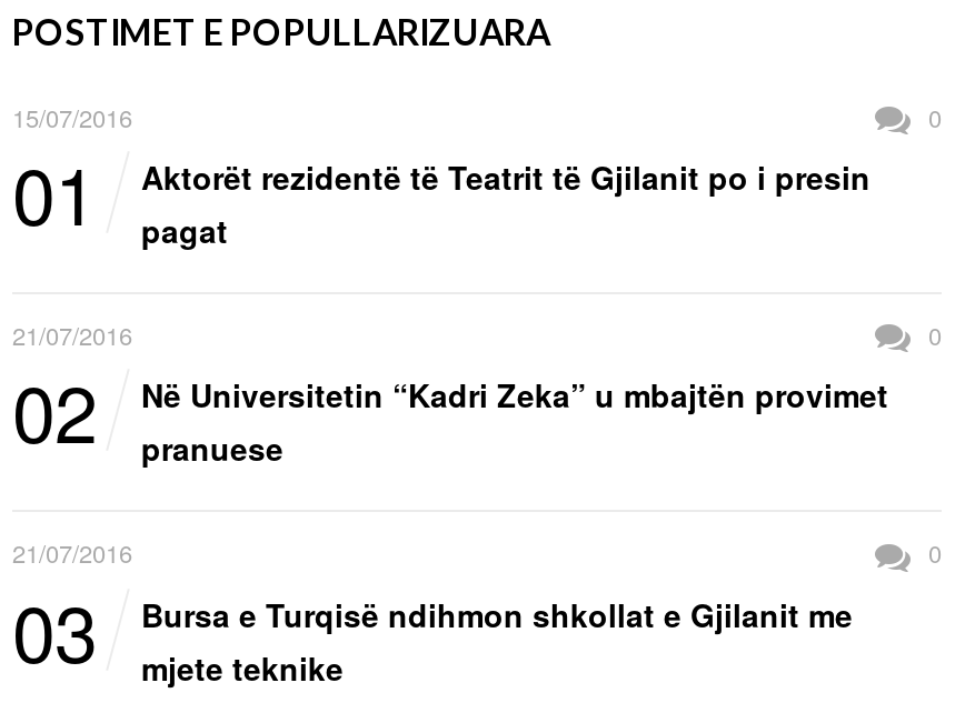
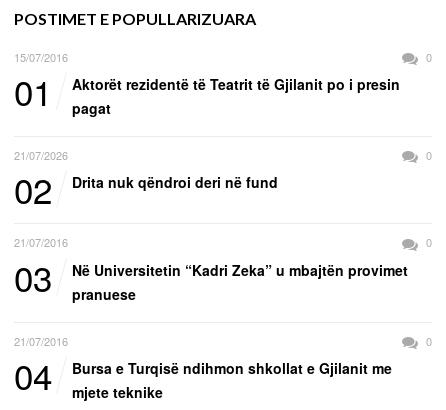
[12,317,132,353] 21/07/2016 -> [14,147,68,163] 21/07/2026
none -> [14,172,432,301] Drita nuk qëndroi deri në fund | 21/07/2016 | 0 | 03
[12,573,853,689] 03 Bursa e Turqisë ndihmon shkollat e Gjilanit me mjete teknike -> [14,350,392,402] 04 Bursa e Turqisë ndihmon shkollat e Gjilanit me mjete teknike

